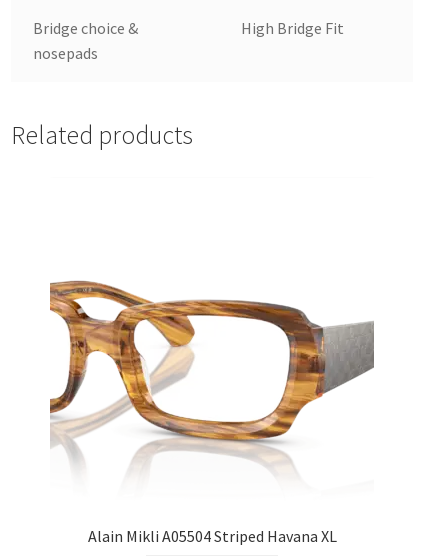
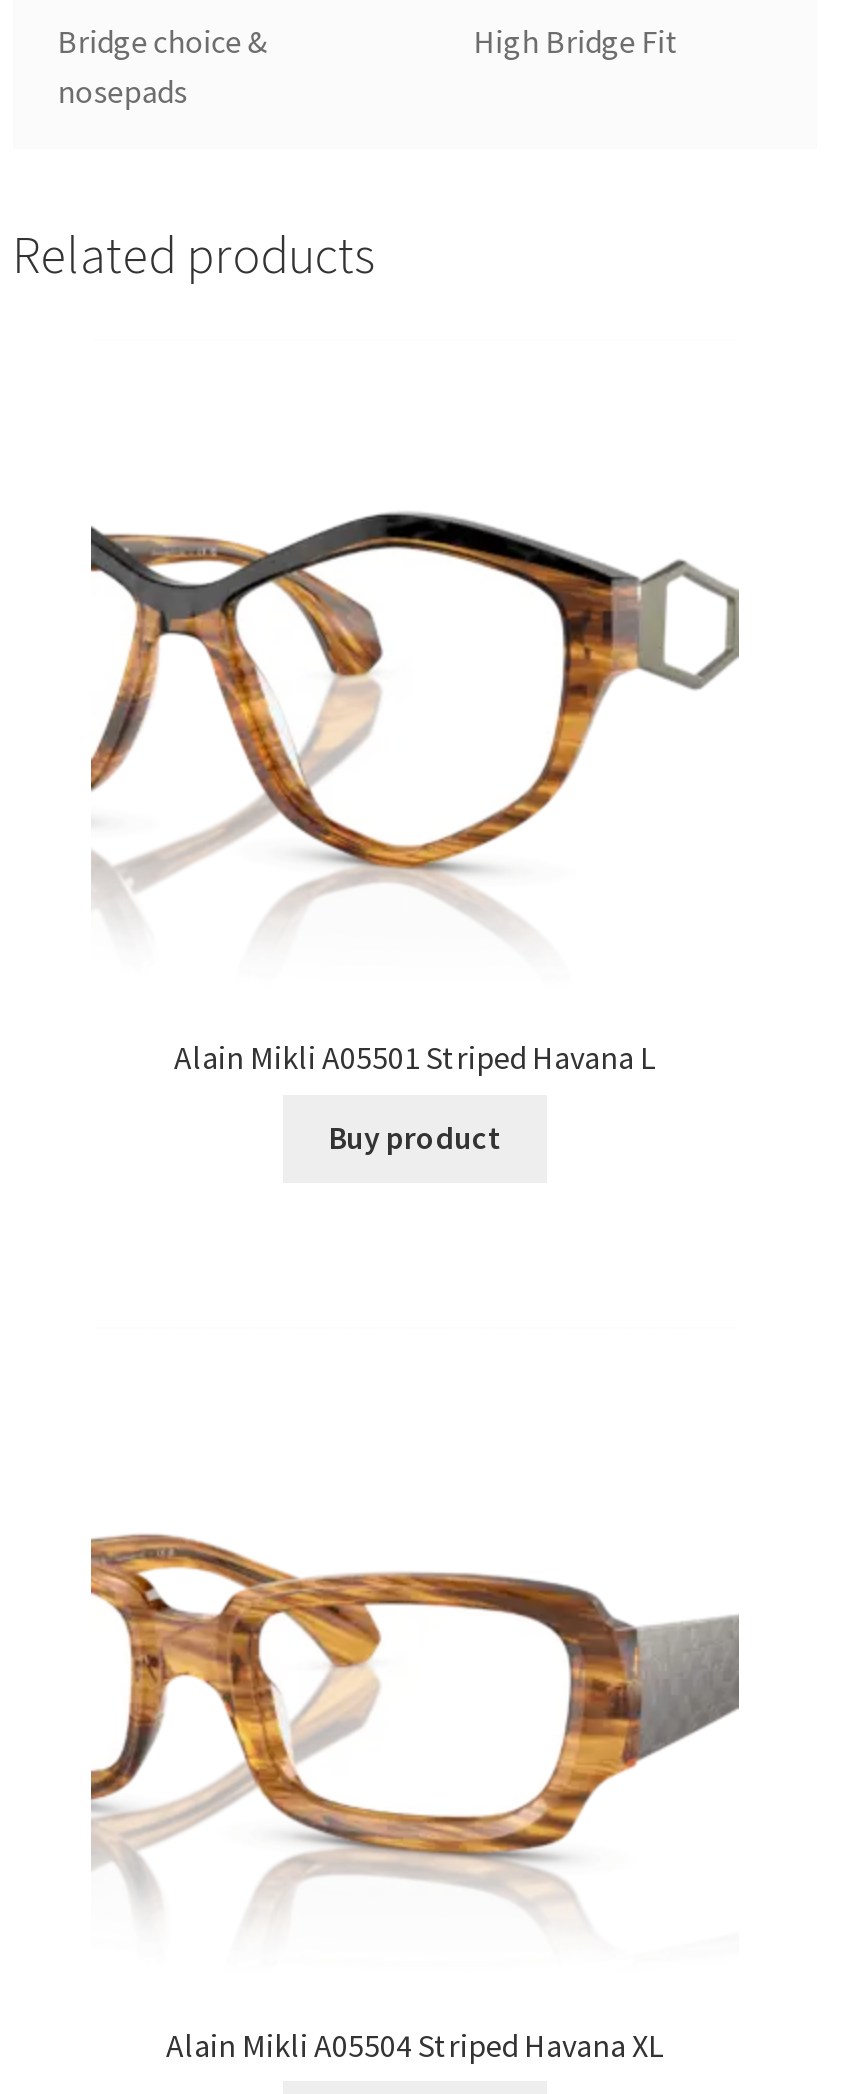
none -> [89,511,741,921] [image]
none -> [174,1037,656,1158] Alain Mikli A05501 Striped Havana L | Buy product

